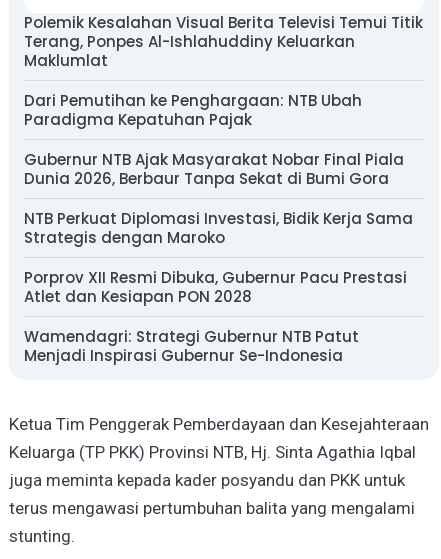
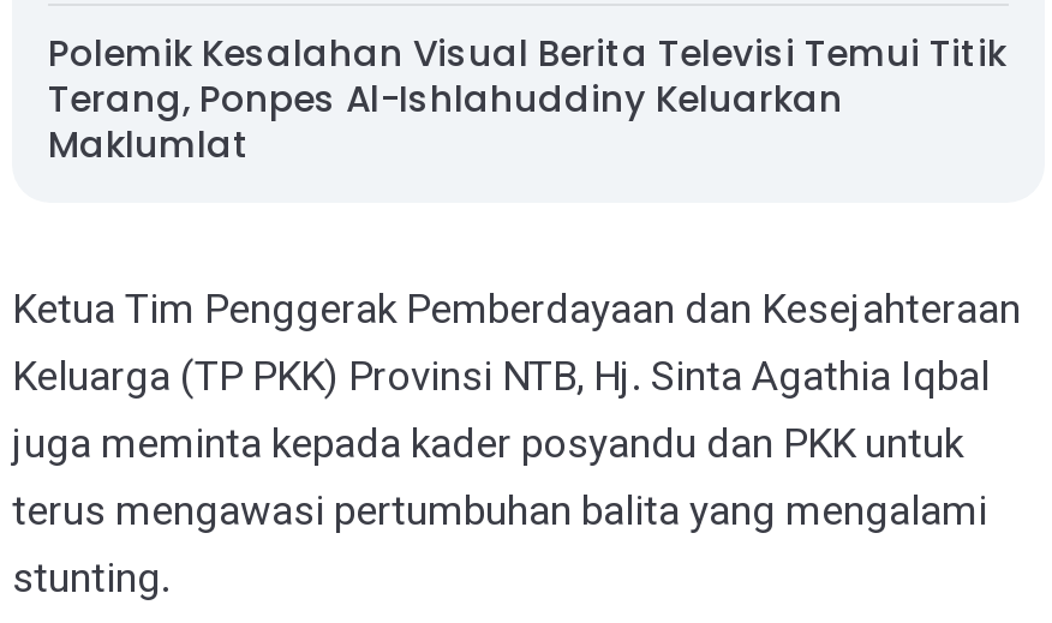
[24,89,413,365] Dari Pemutihan ke Penghargaan: NTB Ubah | Paradigma Kepatuhan Pajak | Gubernur NTB Ajak Masyarakat Nobar Final Piala | Dunia 2026, Berbaur Tanpa Sekat di Bumi Gora | NTB Perkuat Diplomasi Investasi, Bidik Kerja Sama | Strategis dengan Maroko | Porprov XII Resmi Dibuka, Gubernur Pacu Prestasi | Atlet dan Kesiapan PON 2028 | Wamendagri: Strategi Gubernur NTB Patut | Menjadi Inspirasi Gubernur Se-Indonesia -> none

